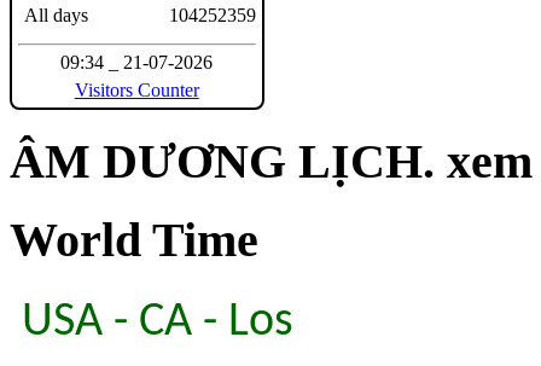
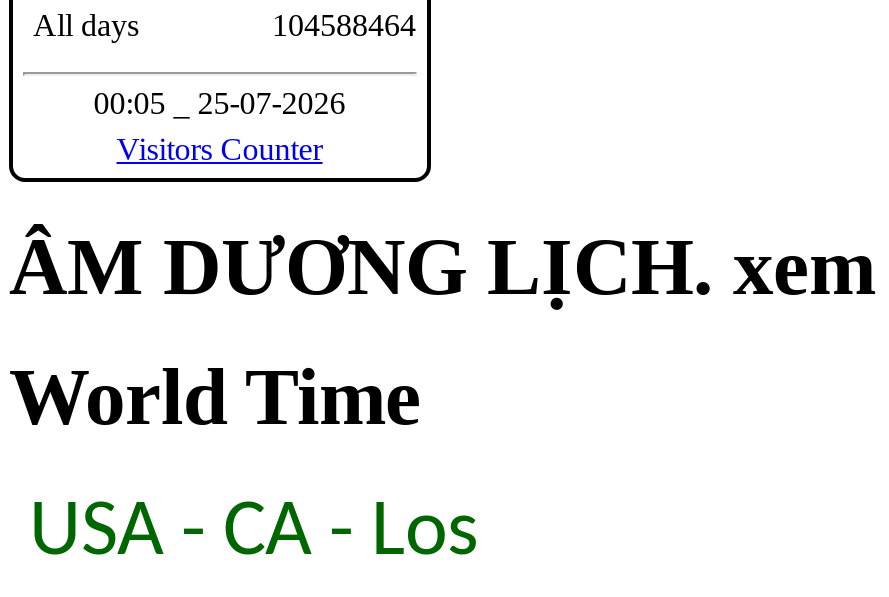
[168,5,255,25] 104252359 -> [272,8,416,42] 104588464
[61,52,213,72] 09:34 _ 21-07-2026 -> [94,86,346,120] 00:05 _ 25-07-2026

